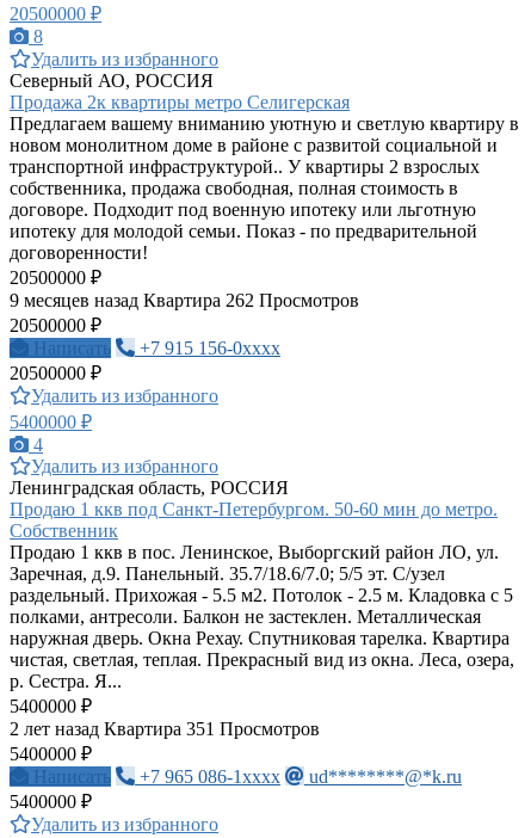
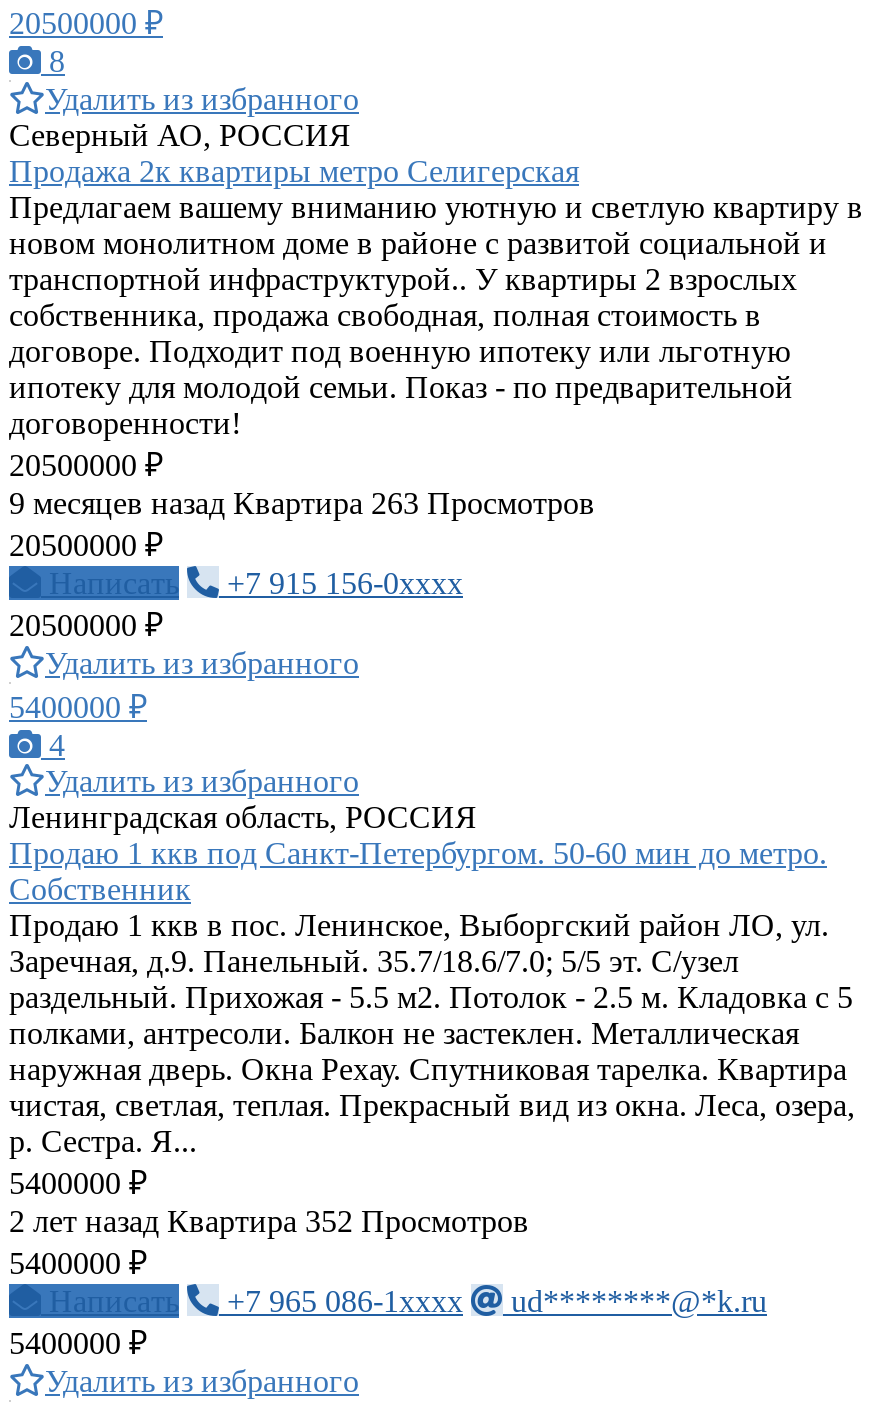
[10,290,359,310] 9 месяцев назад Квартира 262 Просмотров -> [9,486,595,520] 9 месяцев назад Квартира 263 Просмотров
[10,719,320,739] 2 лет назад Квартира 351 Просмотров -> [9,1204,529,1238] 2 лет назад Квартира 352 Просмотров

